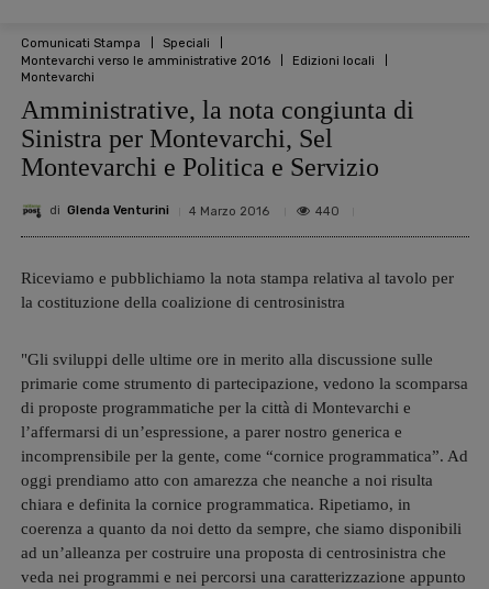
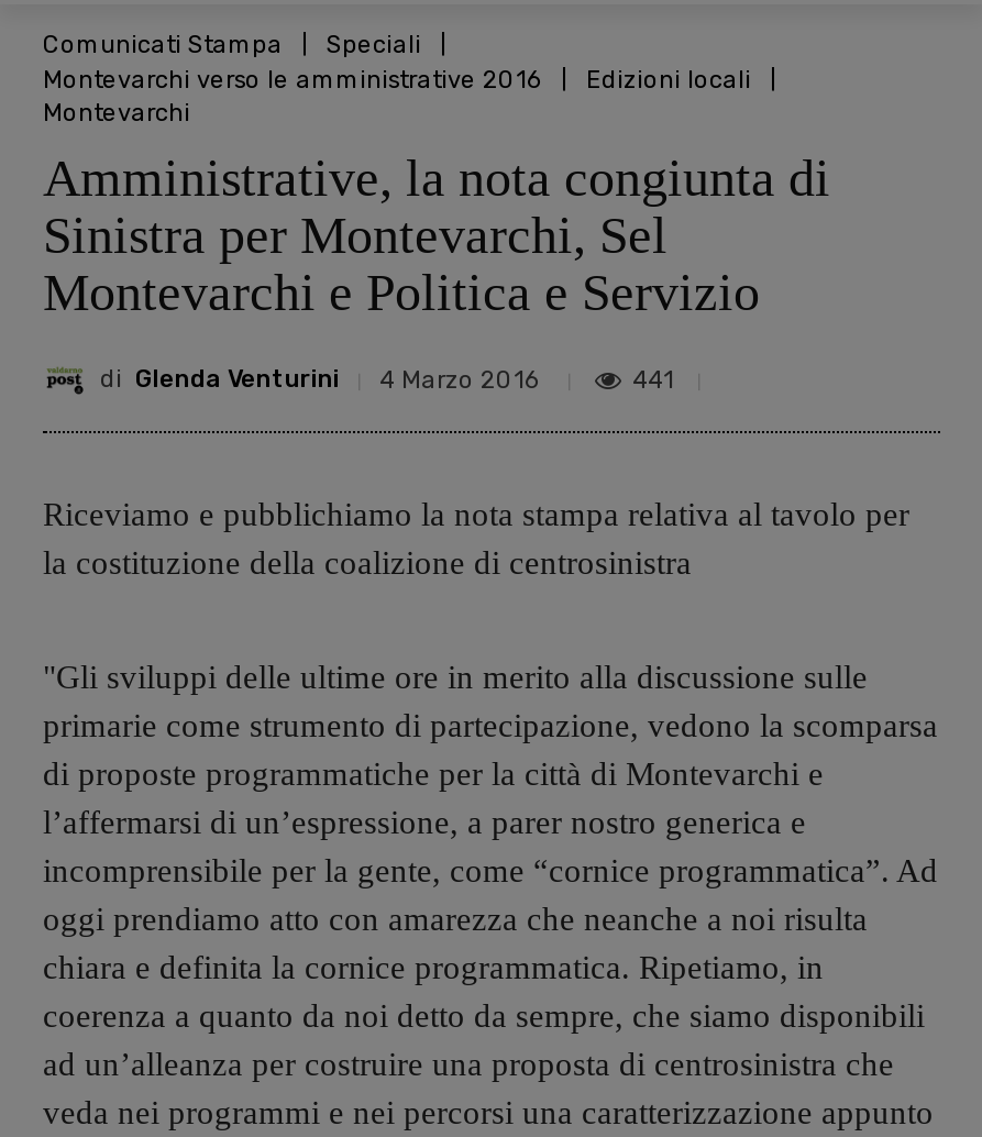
[315,204,340,218] 440 -> [632,366,674,394] 441

